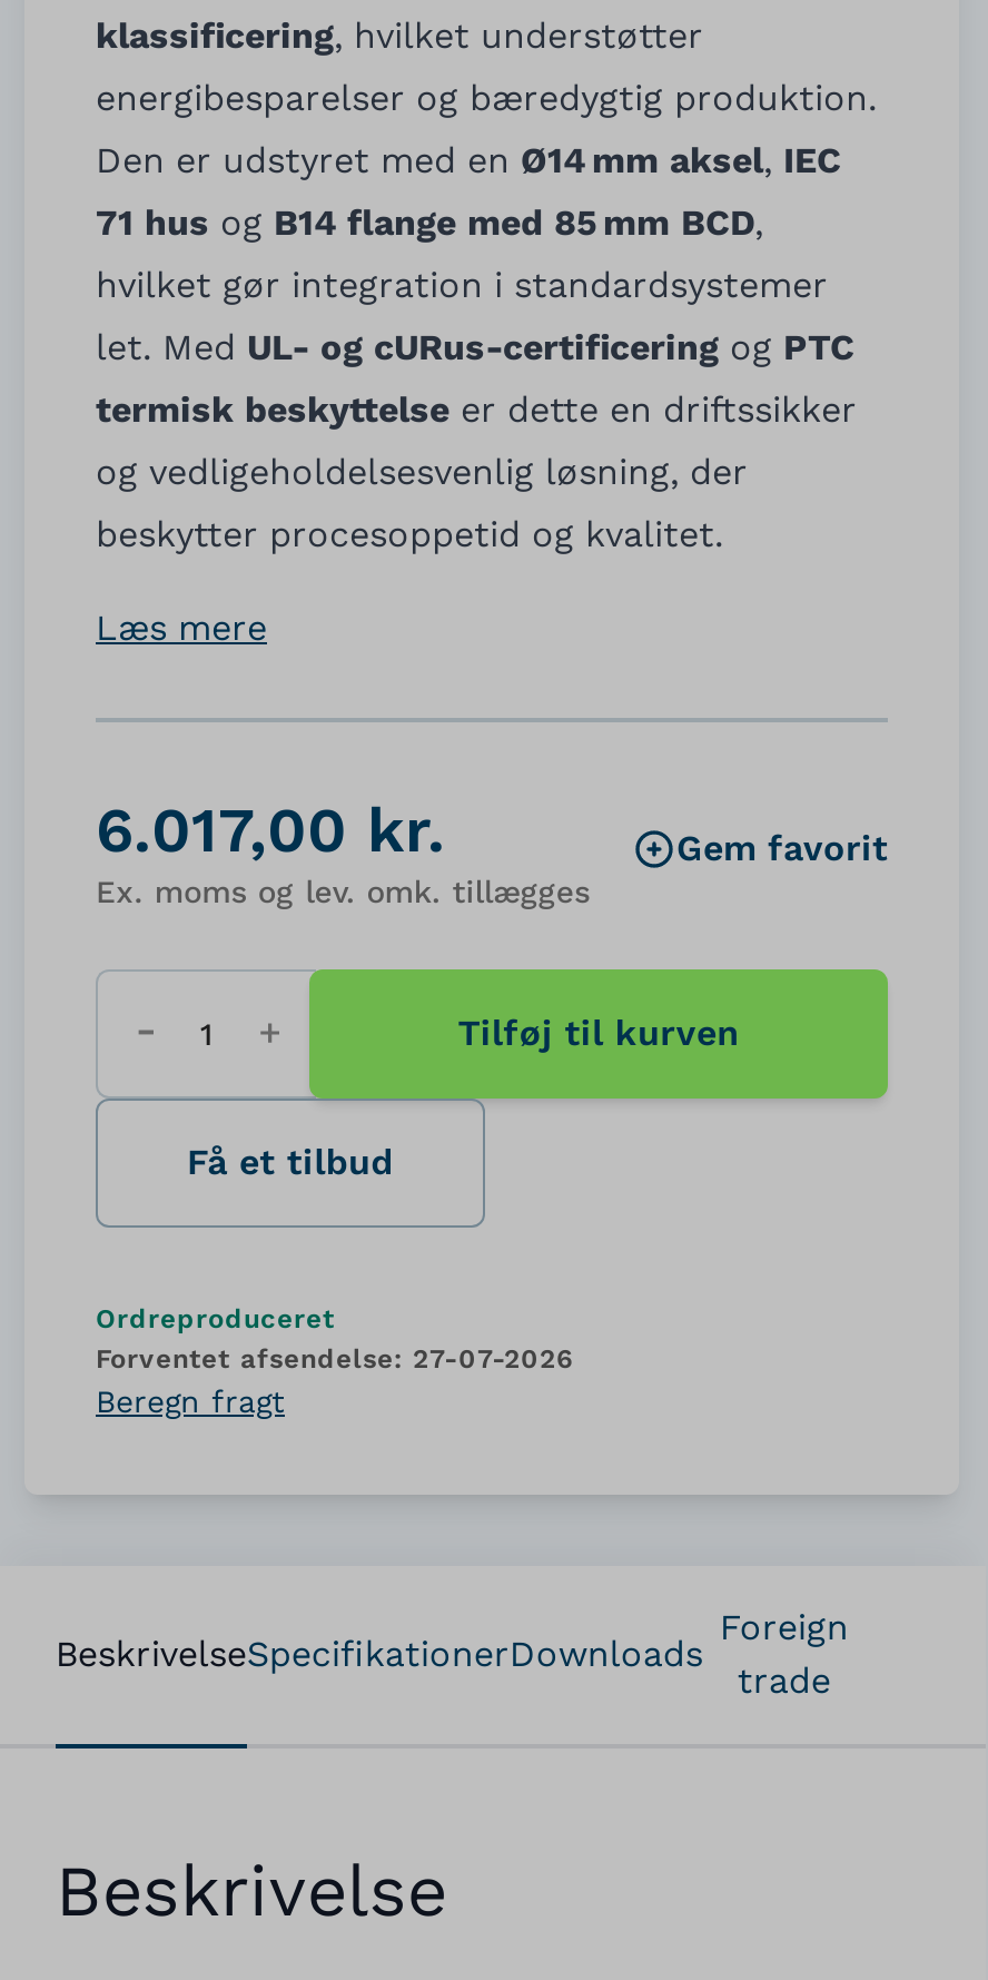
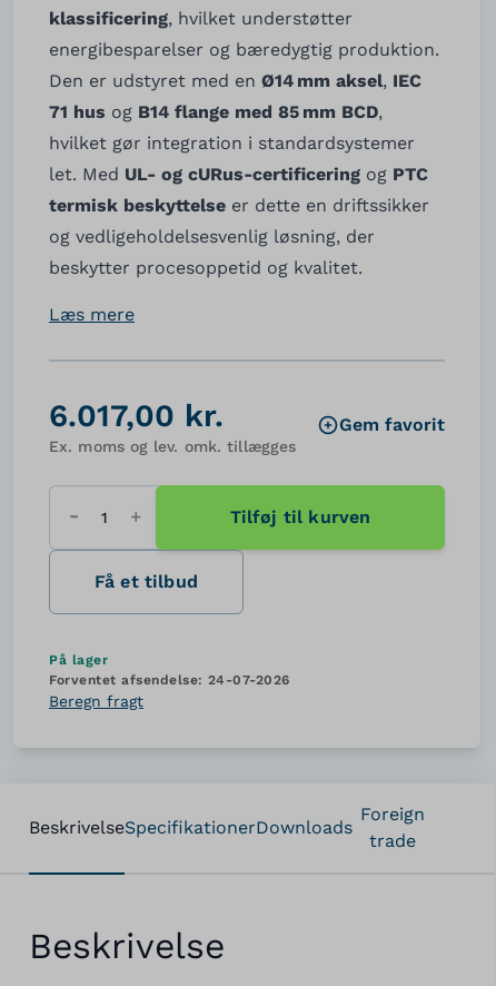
[96,1302,573,1373] Ordreproduceret | Forventet afsendelse: 27-07-2026 -> [49,652,290,687] På lager | Forventet afsendelse: 24-07-2026

